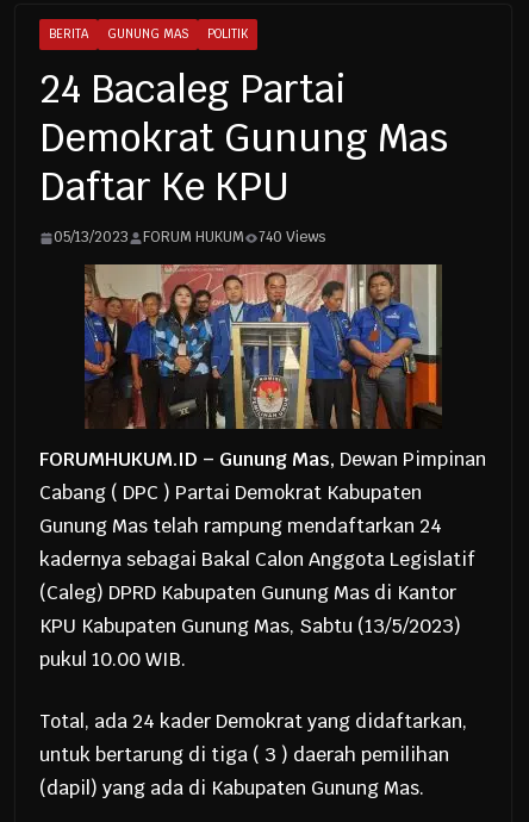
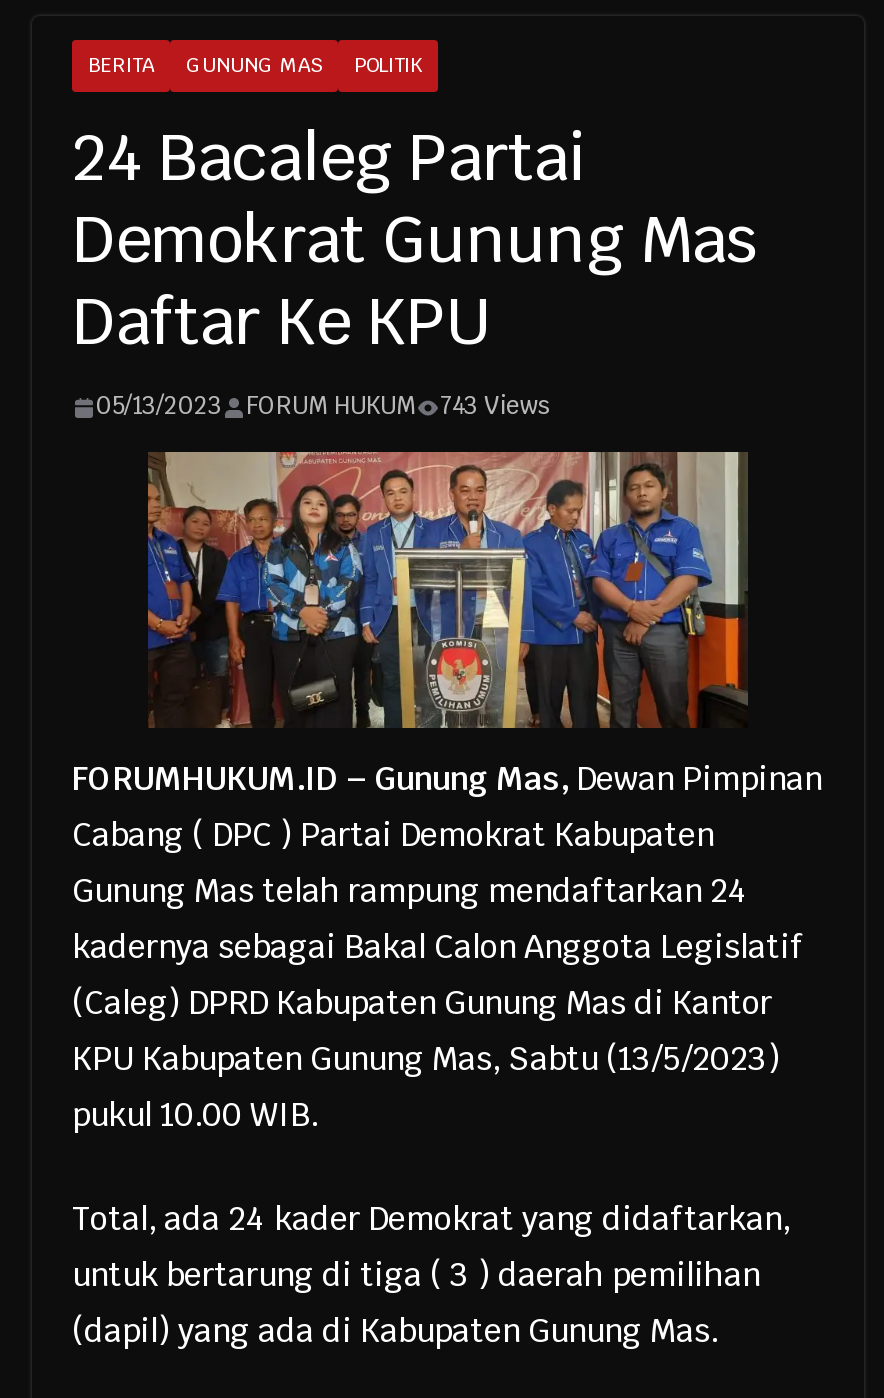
[54,228,325,247] 05/13/2023 FORUM HUKUM 740 Views -> [96,390,550,422] 05/13/2023 FORUM HUKUM 743 Views

